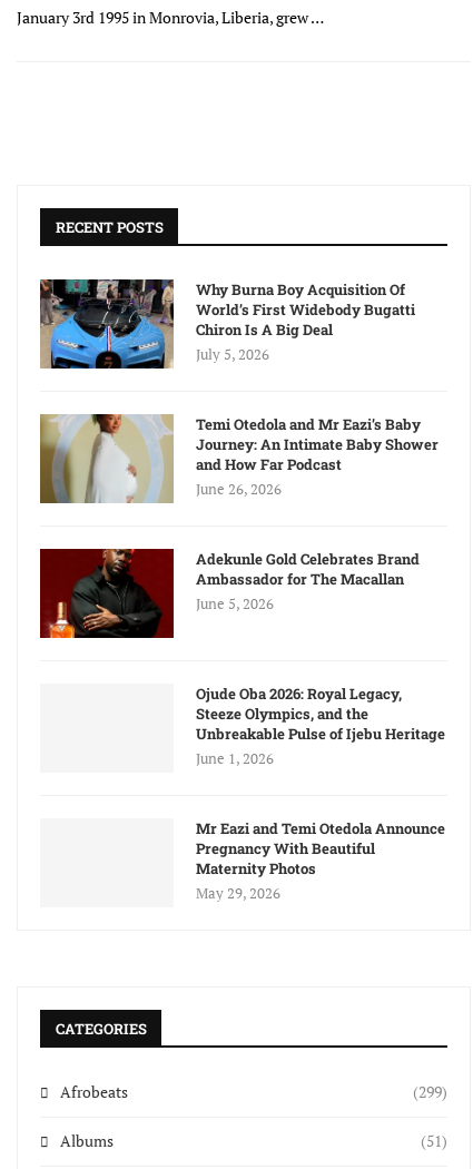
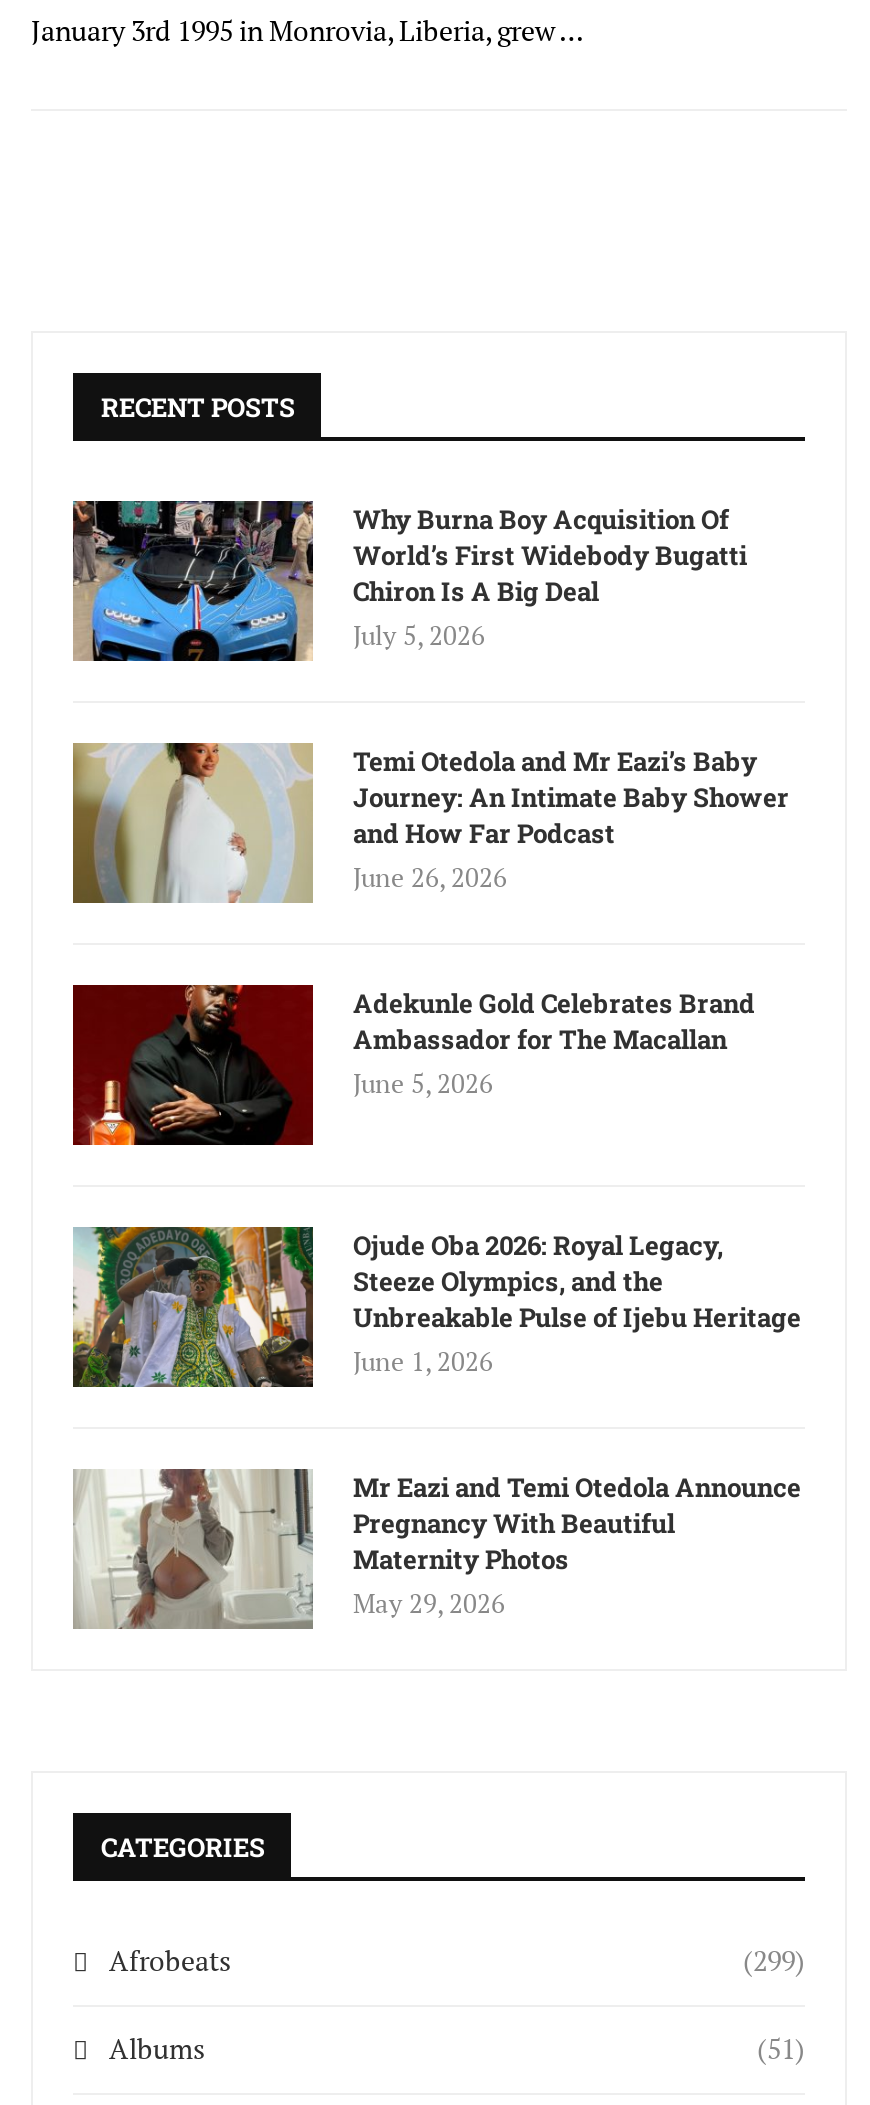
none -> [71,1225,315,1389] [image]
none -> [73,1467,315,1631] [image]

